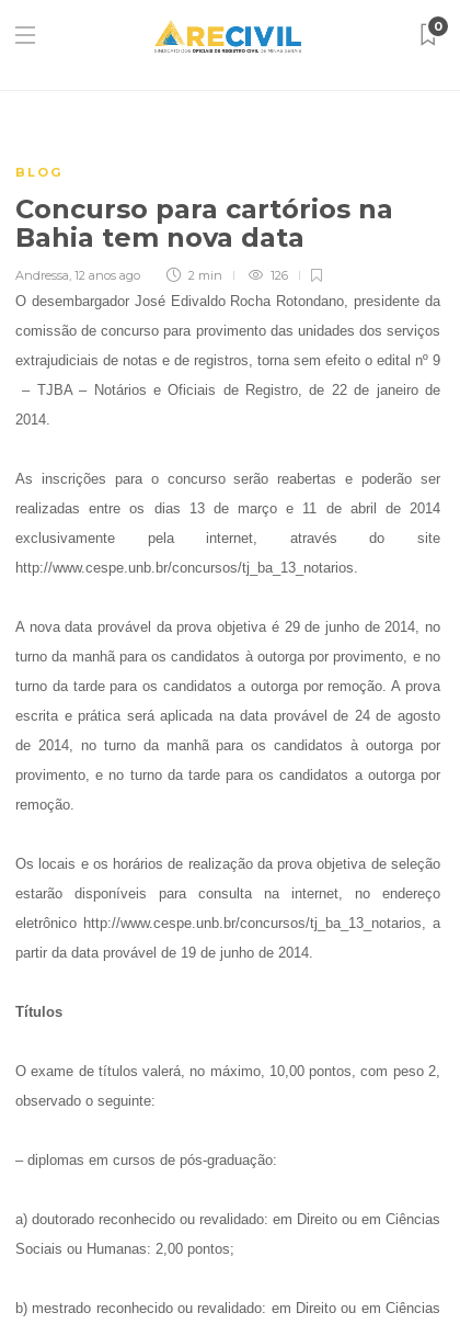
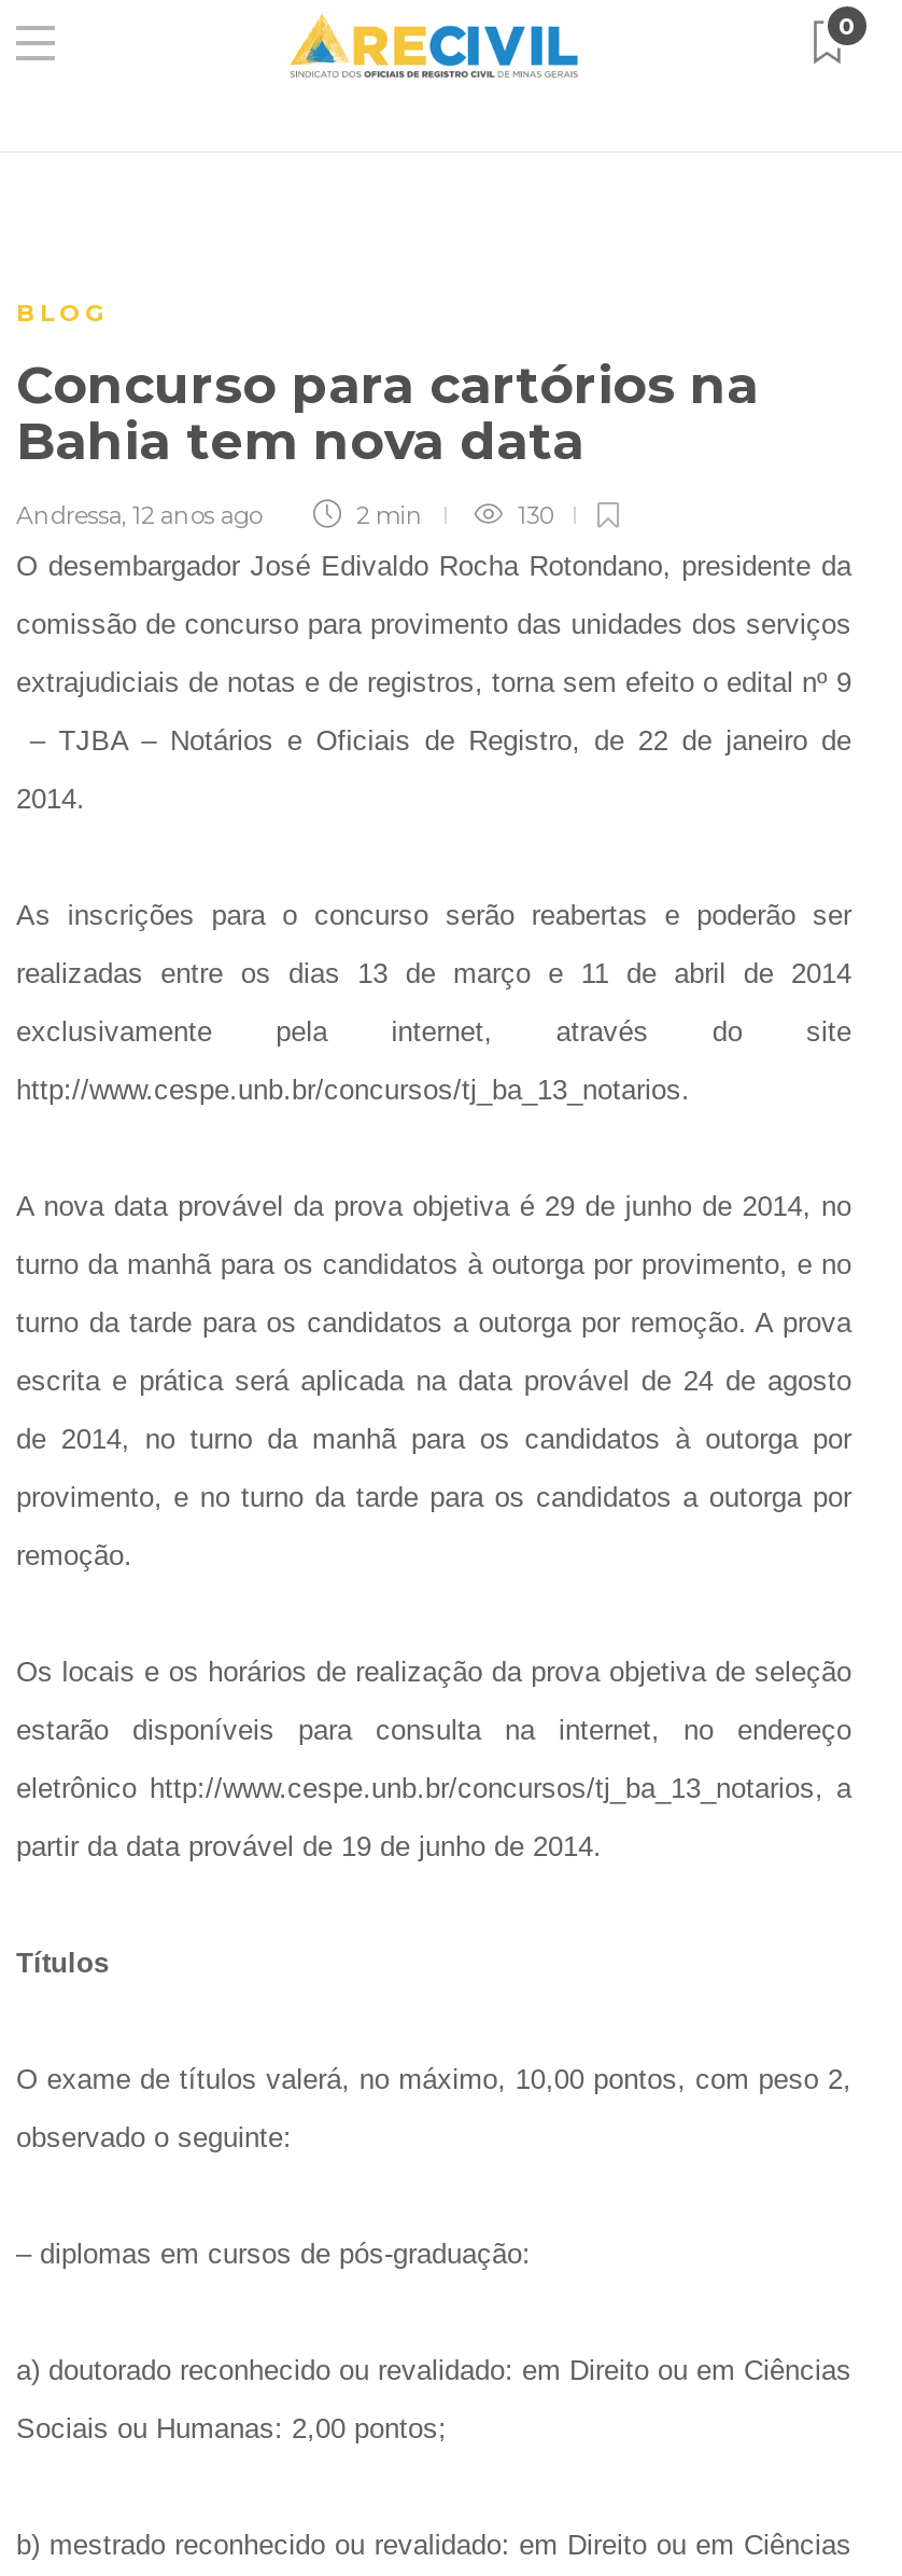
[267,268,288,283] 126 -> [511,500,552,530] 130

